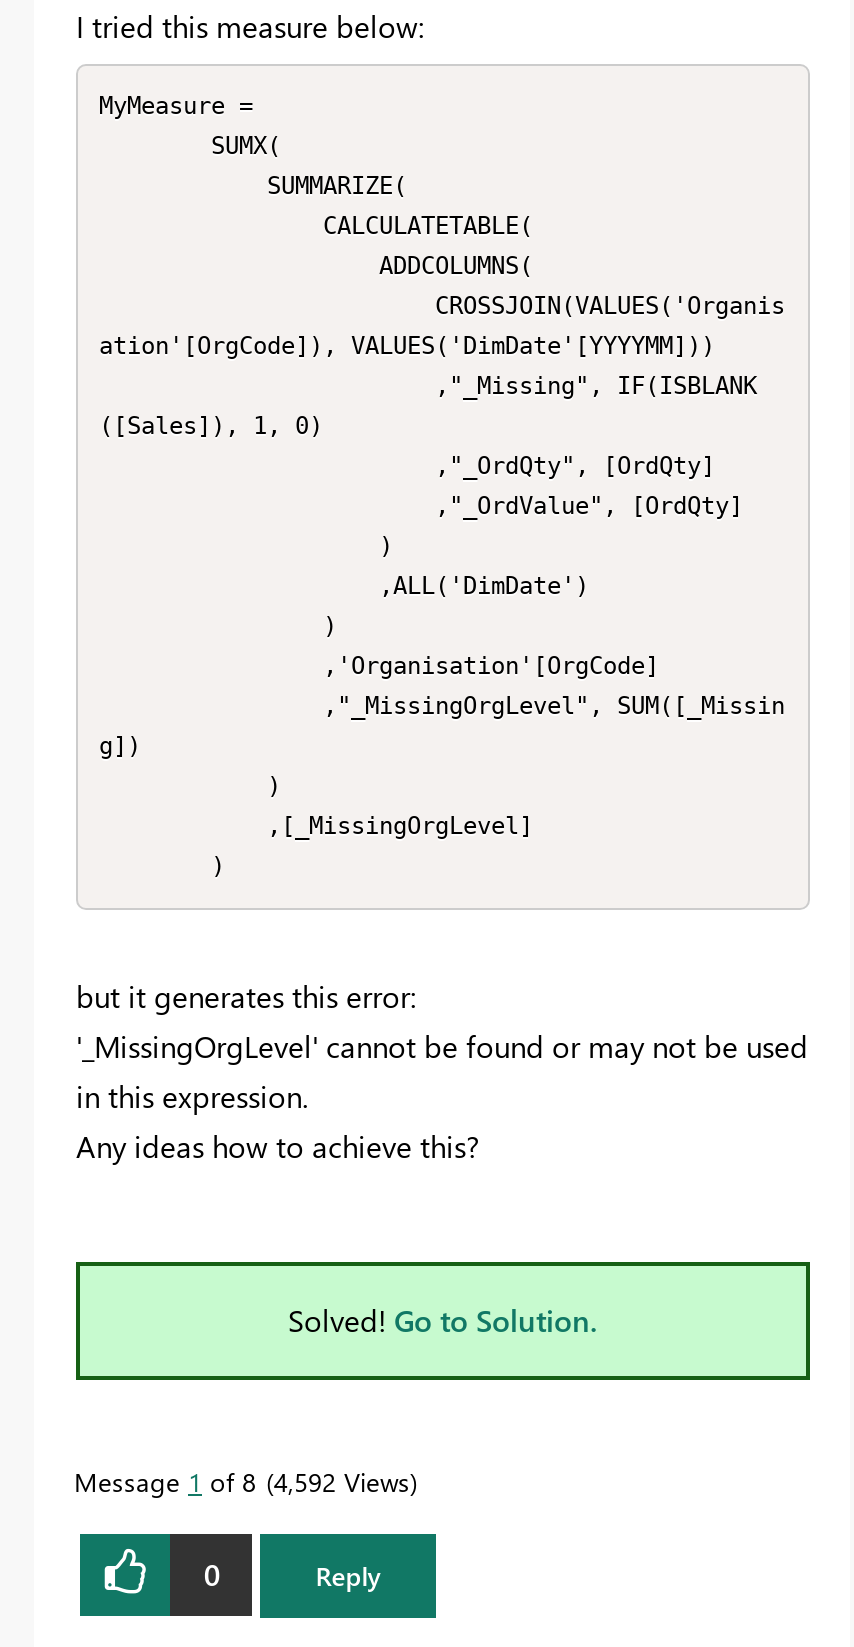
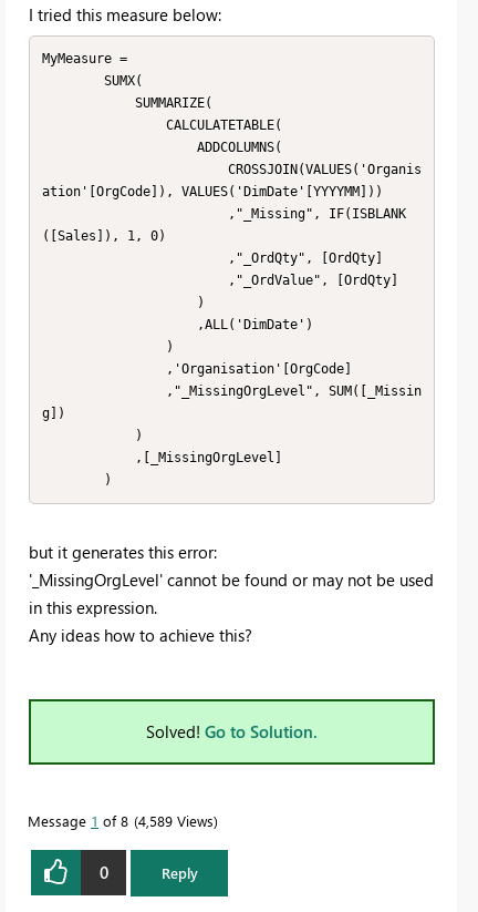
[74,1463,410,1497] Message 1 of 8 4,592 Views -> [28,811,214,830] Message 1 of 8 4,589 Views

